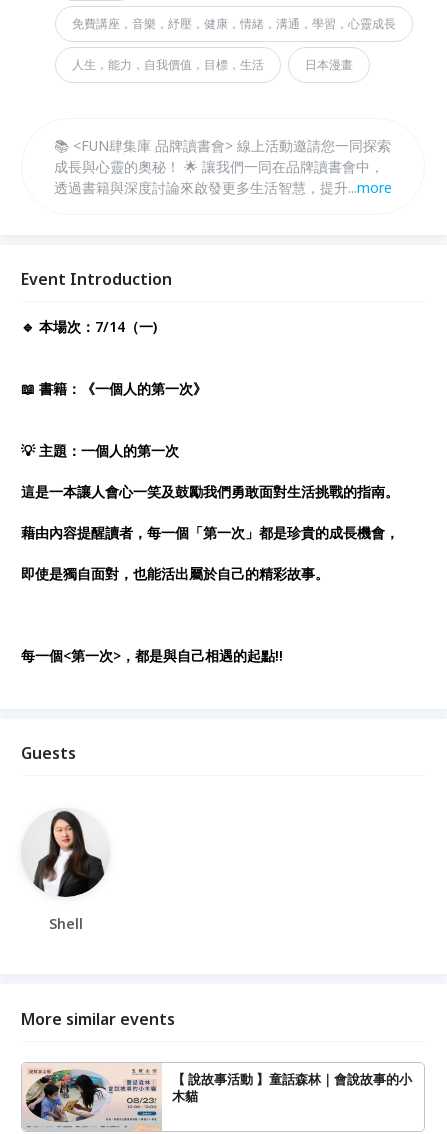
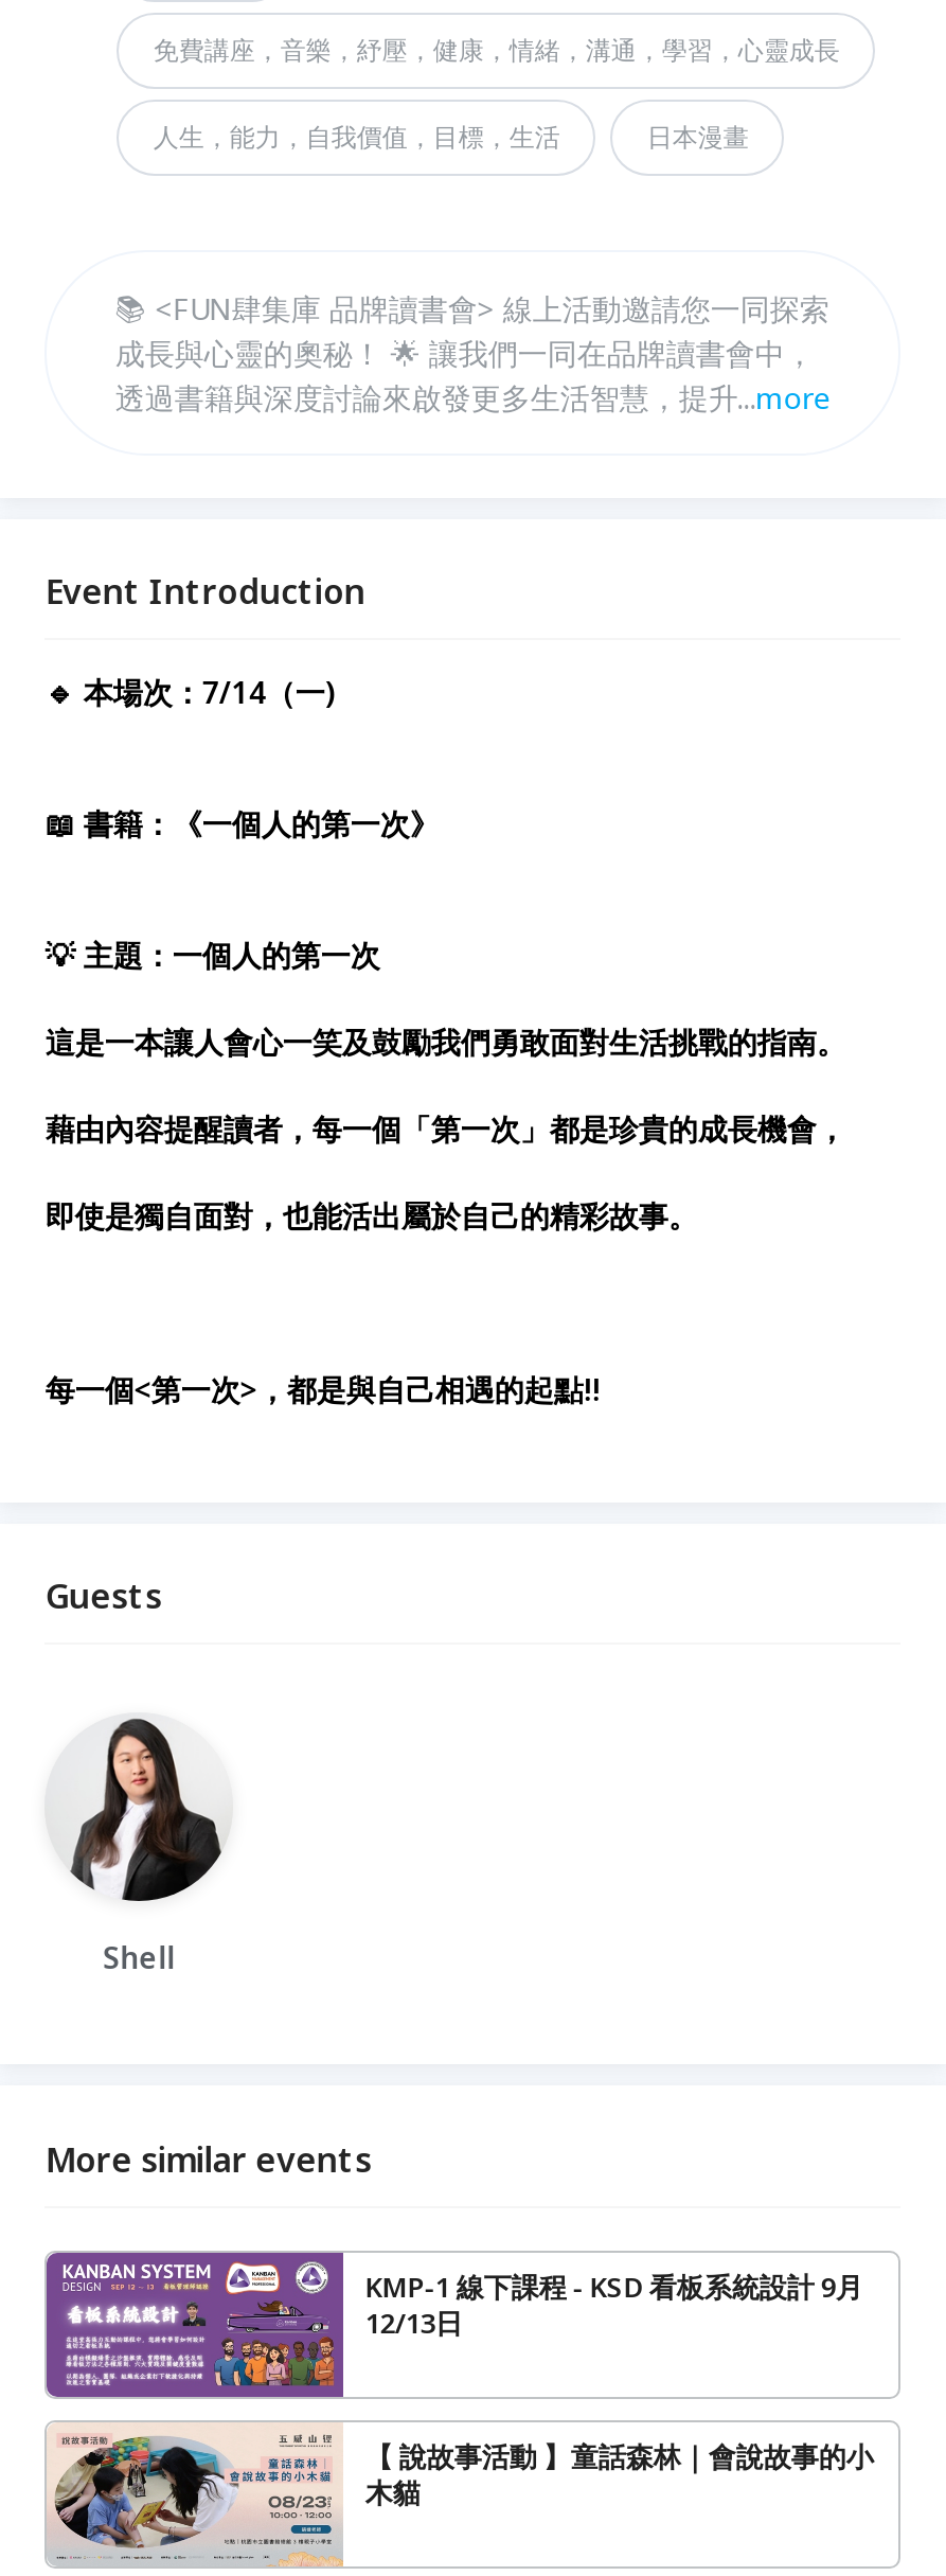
none -> [44,2251,863,2399] [image] | KMP-1 線下課程 - KSD 看板系統設計 9月 | 12/13日

